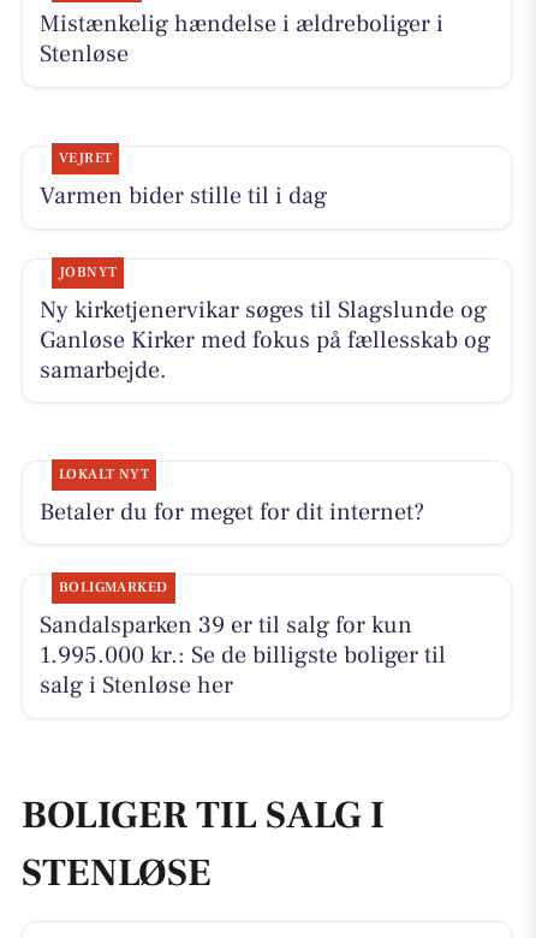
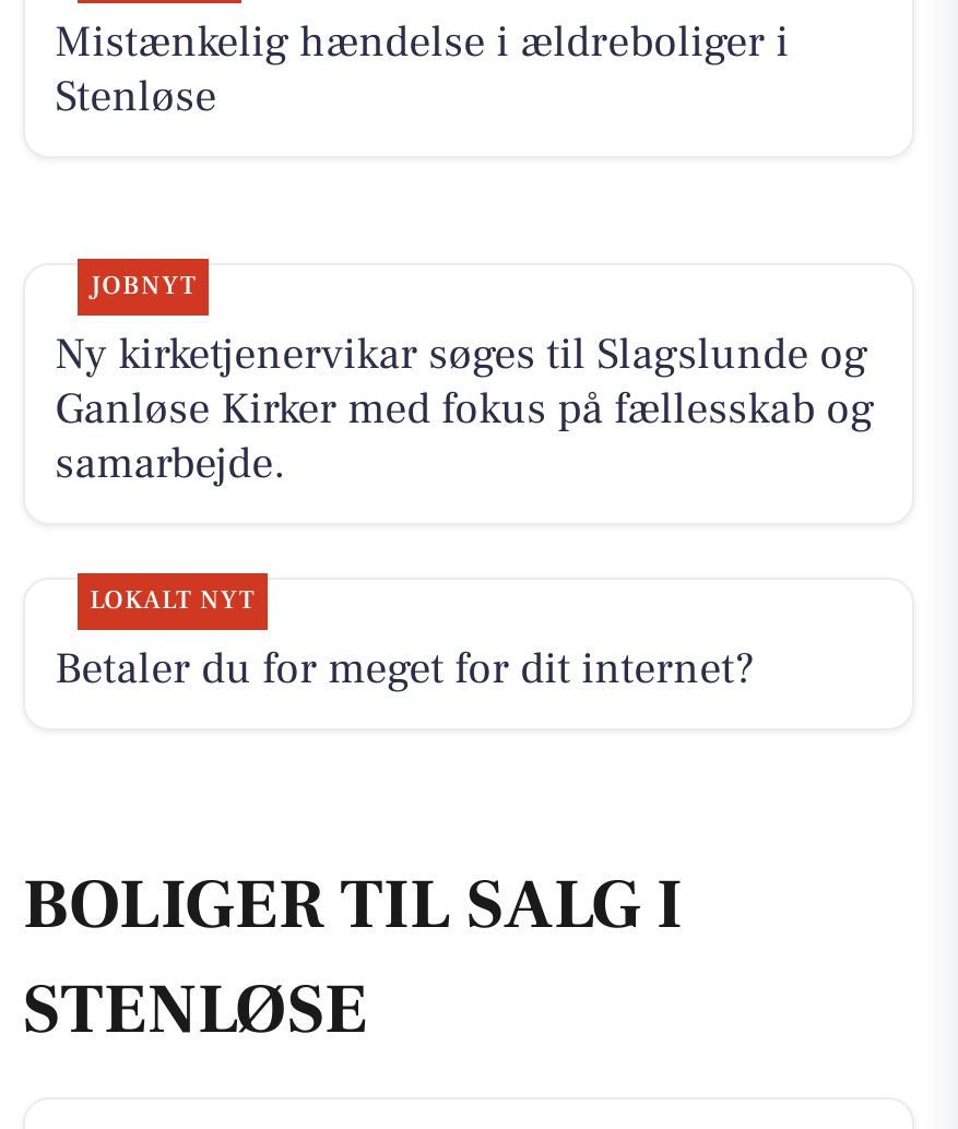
[39,150,326,212] VEJRET | Varmen bider stille til i dag -> none
[39,578,445,701] BOLIGMARKED | Sandalsparken 39 er til salg for kun | 1.995.000 kr.: Se de billigste boliger til | salg i Stenløse her -> none

